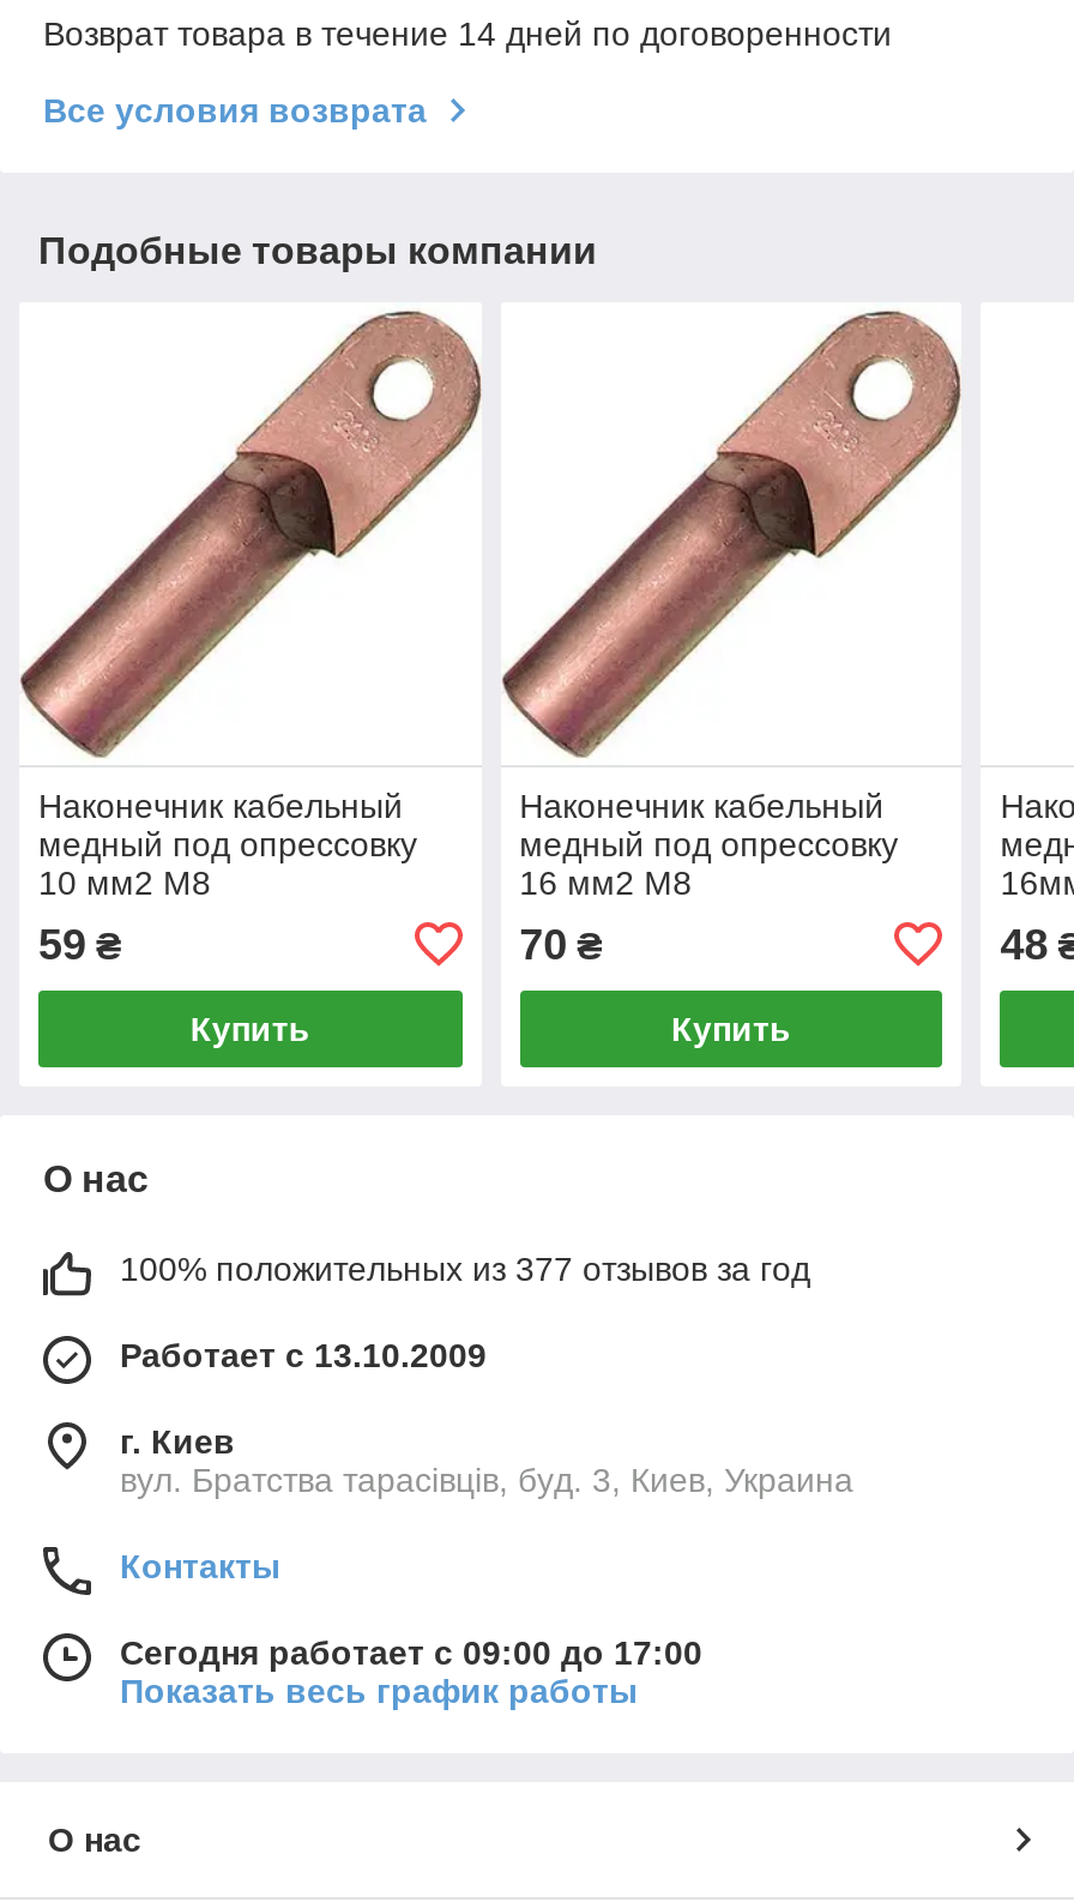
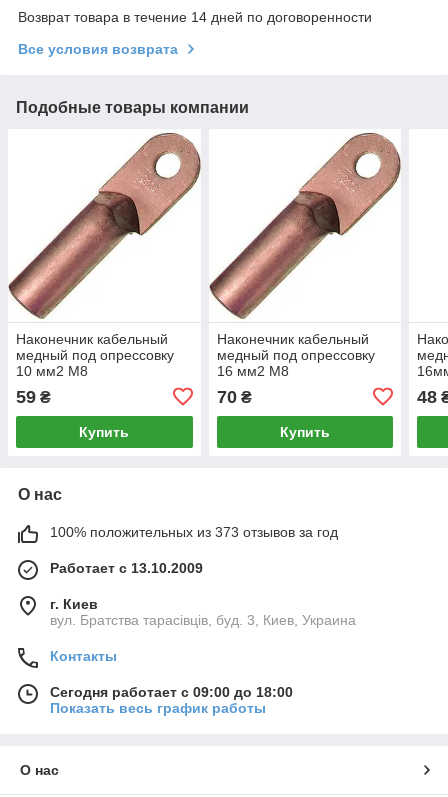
[120,1249,810,1288] 100% положительных из 377 отзывов за год -> [50,524,338,540] 100% положительных из 373 отзывов за год
[120,1633,702,1671] Сегодня работает с 09:00 до 17:00 -> [50,684,293,700] Сегодня работает с 09:00 до 18:00

